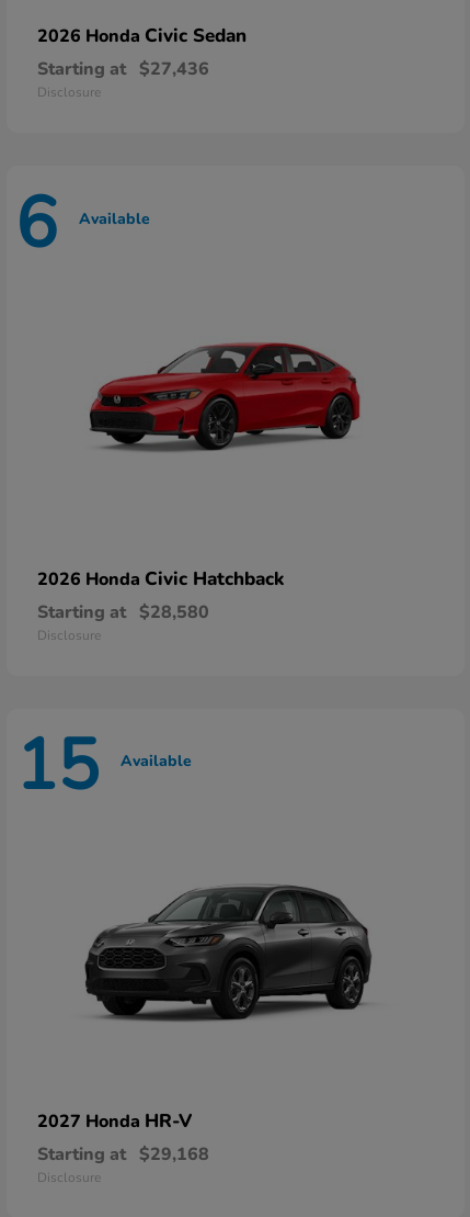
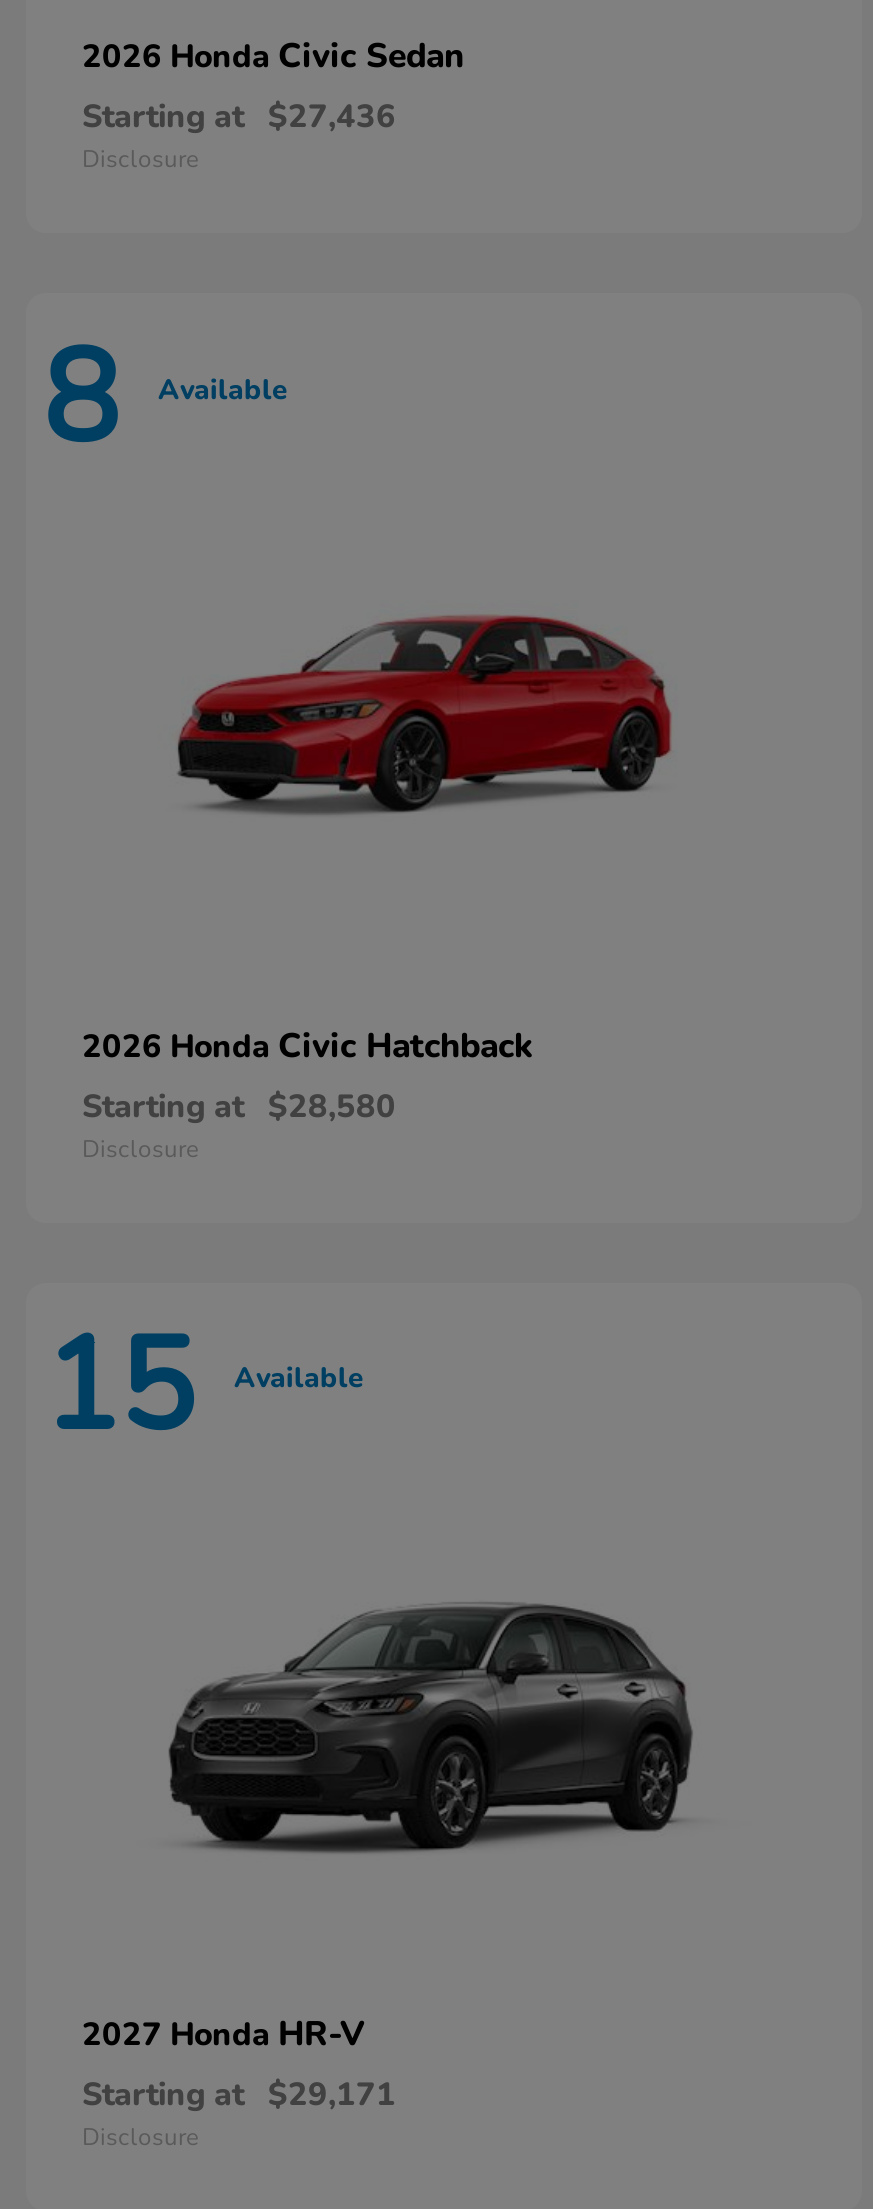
[15,176,150,272] 6 Available -> [42,311,288,487] 8 Available
[37,1142,209,1167] Starting at $29,168 -> [82,2073,396,2117] Starting at $29,171

